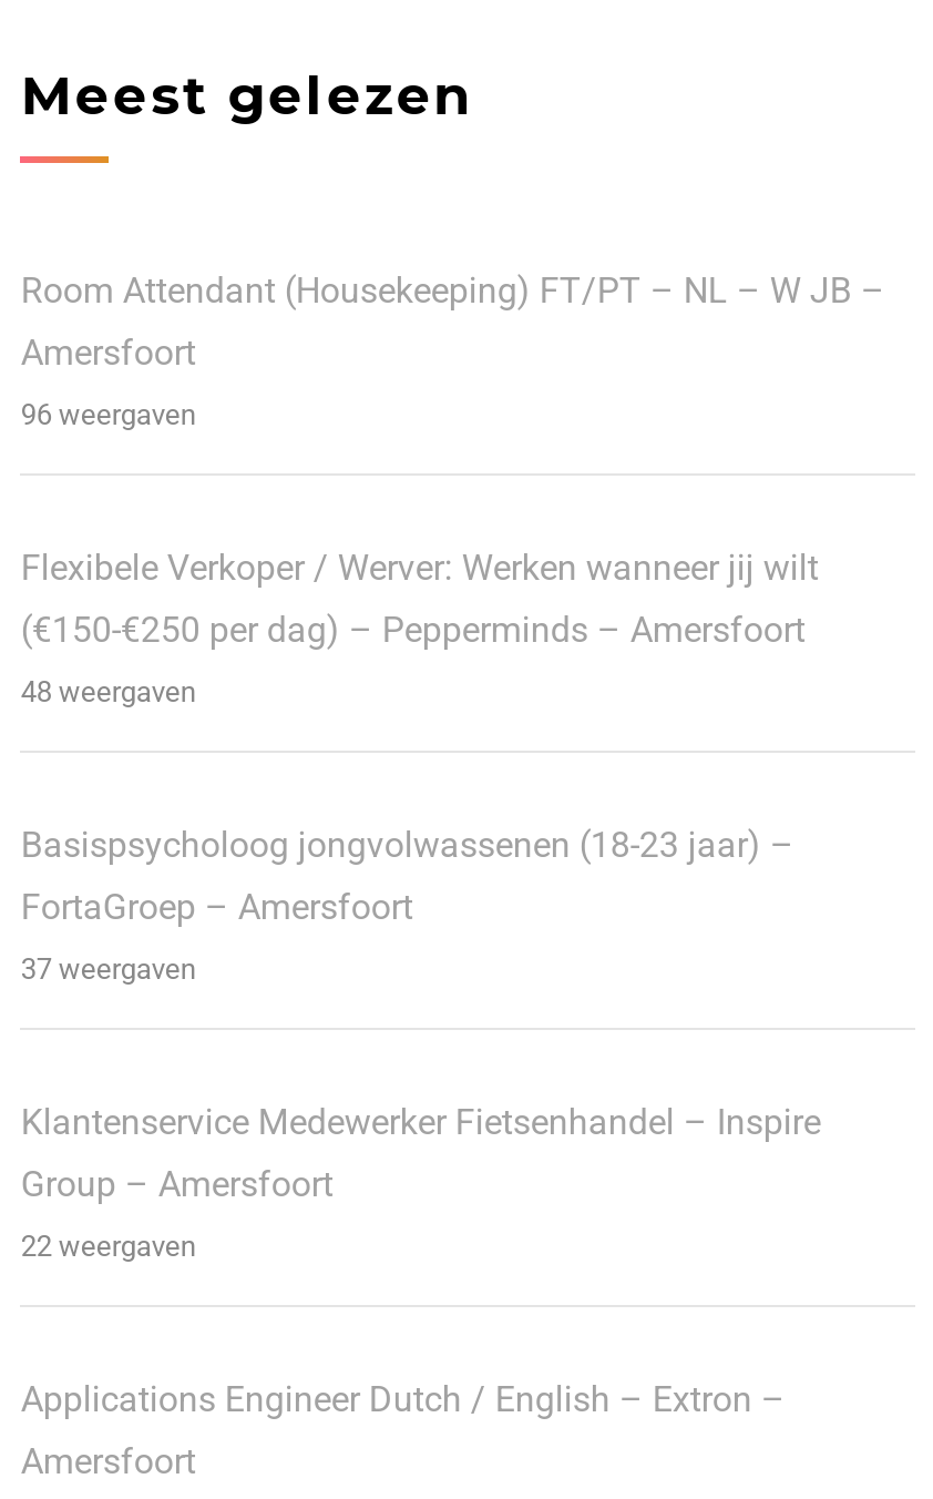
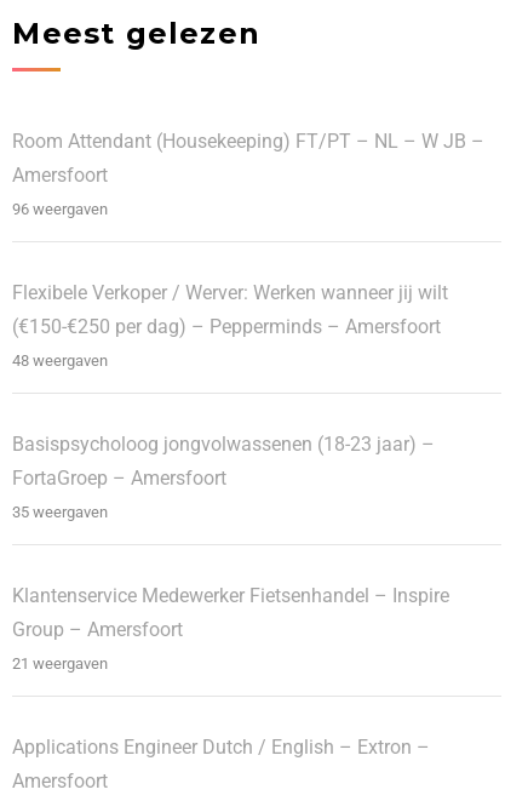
[21,954,196,987] 37 weergaven -> [13,502,108,521] 35 weergaven
[21,1231,196,1264] 22 weergaven -> [13,654,108,672] 21 weergaven

